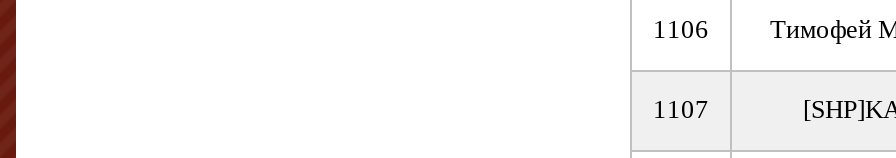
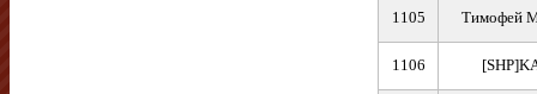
[653,14,709,44] 1106 -> [391,8,425,26] 1105
[653,94,709,124] 1107 -> [391,56,425,74] 1106

